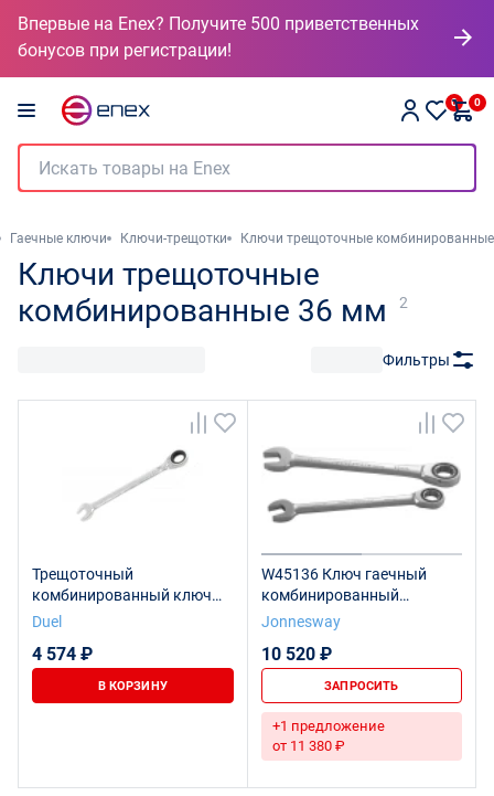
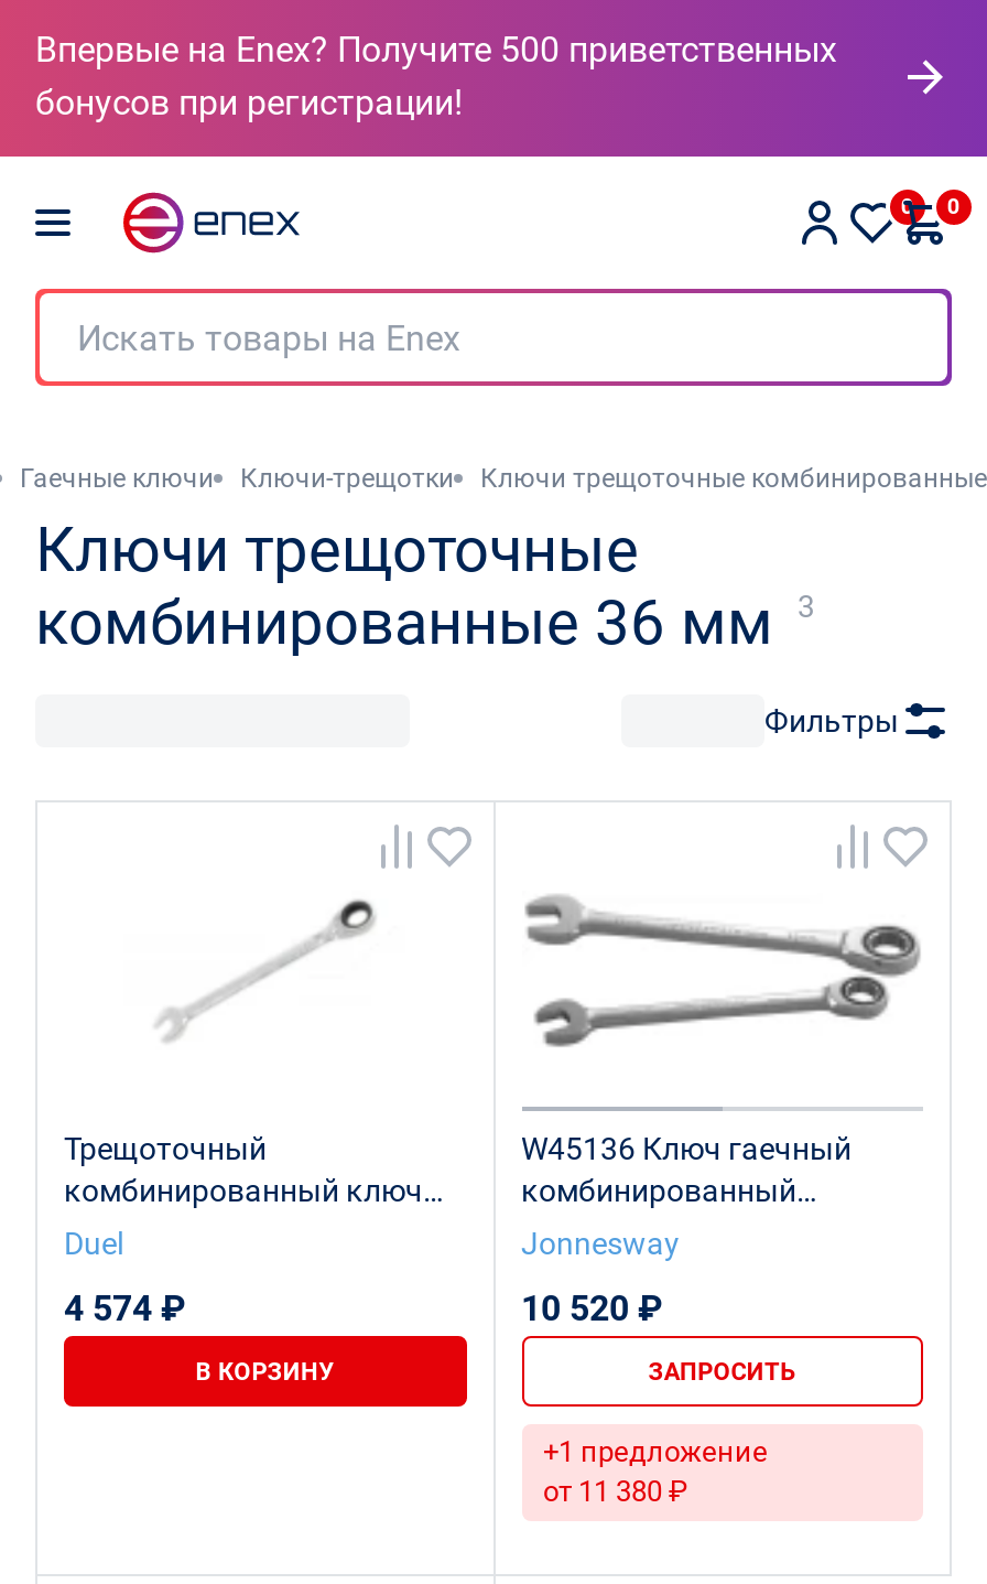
[18,293,408,329] комбинированные 36 мм 2 -> [35,586,815,659] комбинированные 36 мм 3

